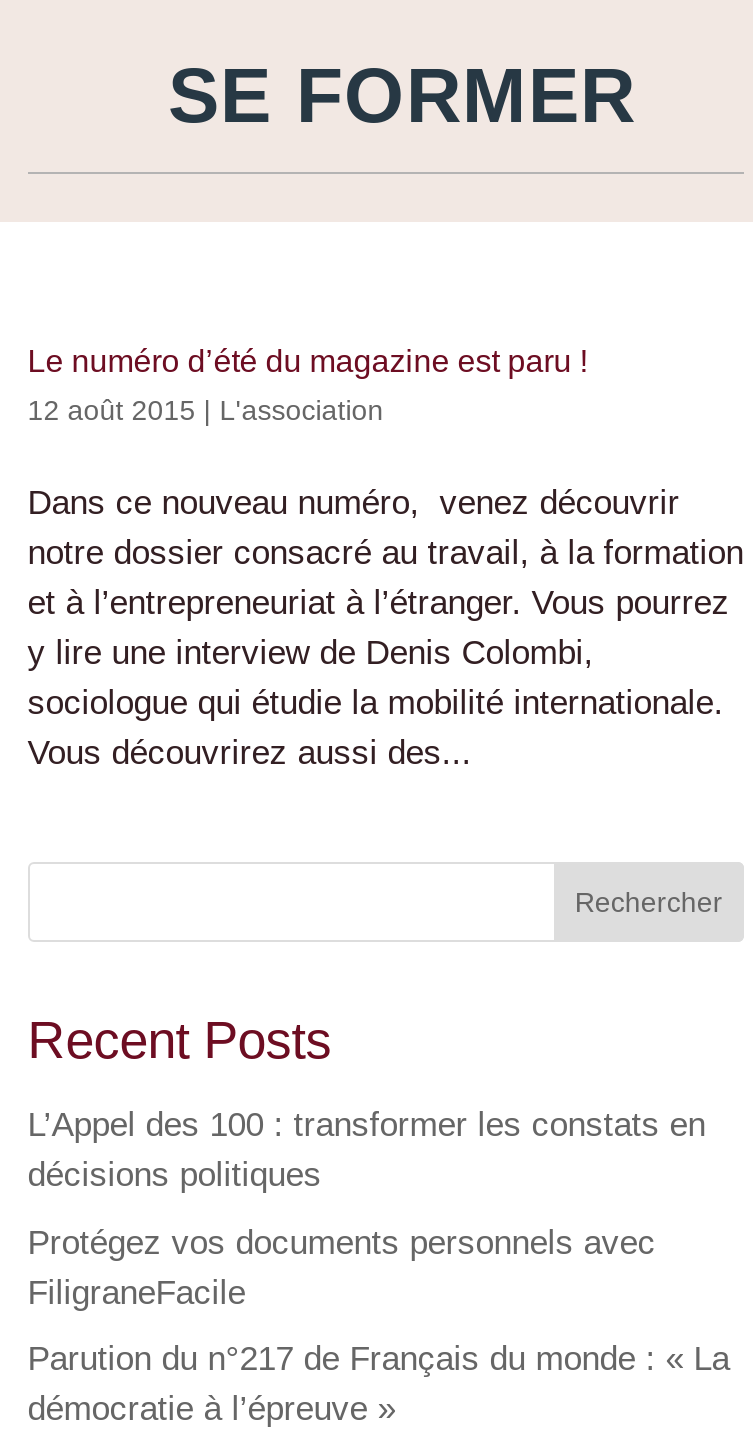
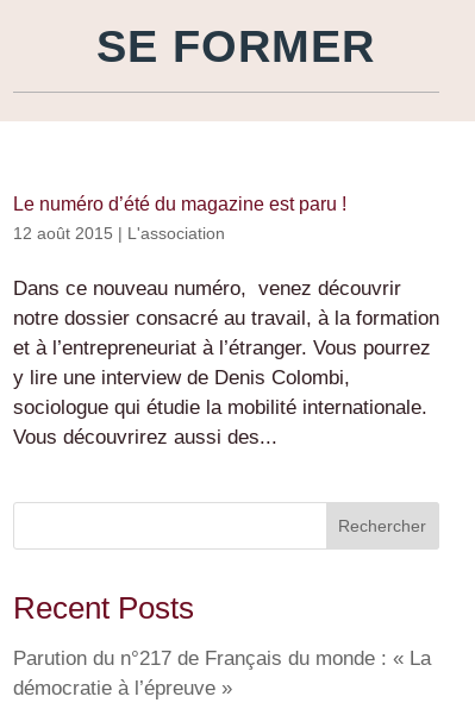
[28,1107,706,1312] L’Appel des 100 : transformer les constats en | décisions politiques | Protégez vos documents personnels avec | FiligraneFacile -> none

